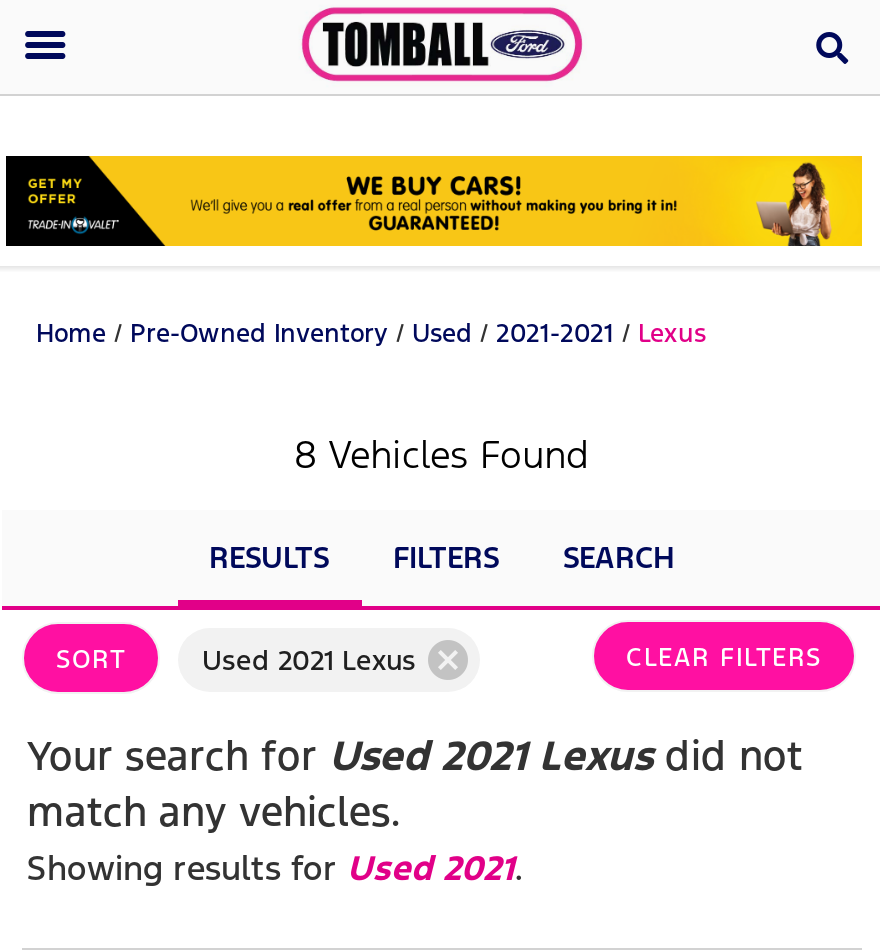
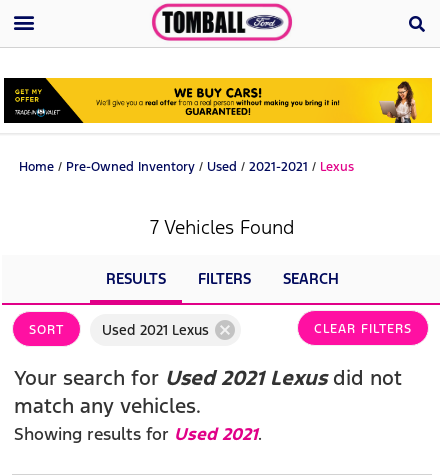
[294,429,590,477] 8 Vehicles Found -> [149,215,294,239] 7 Vehicles Found

